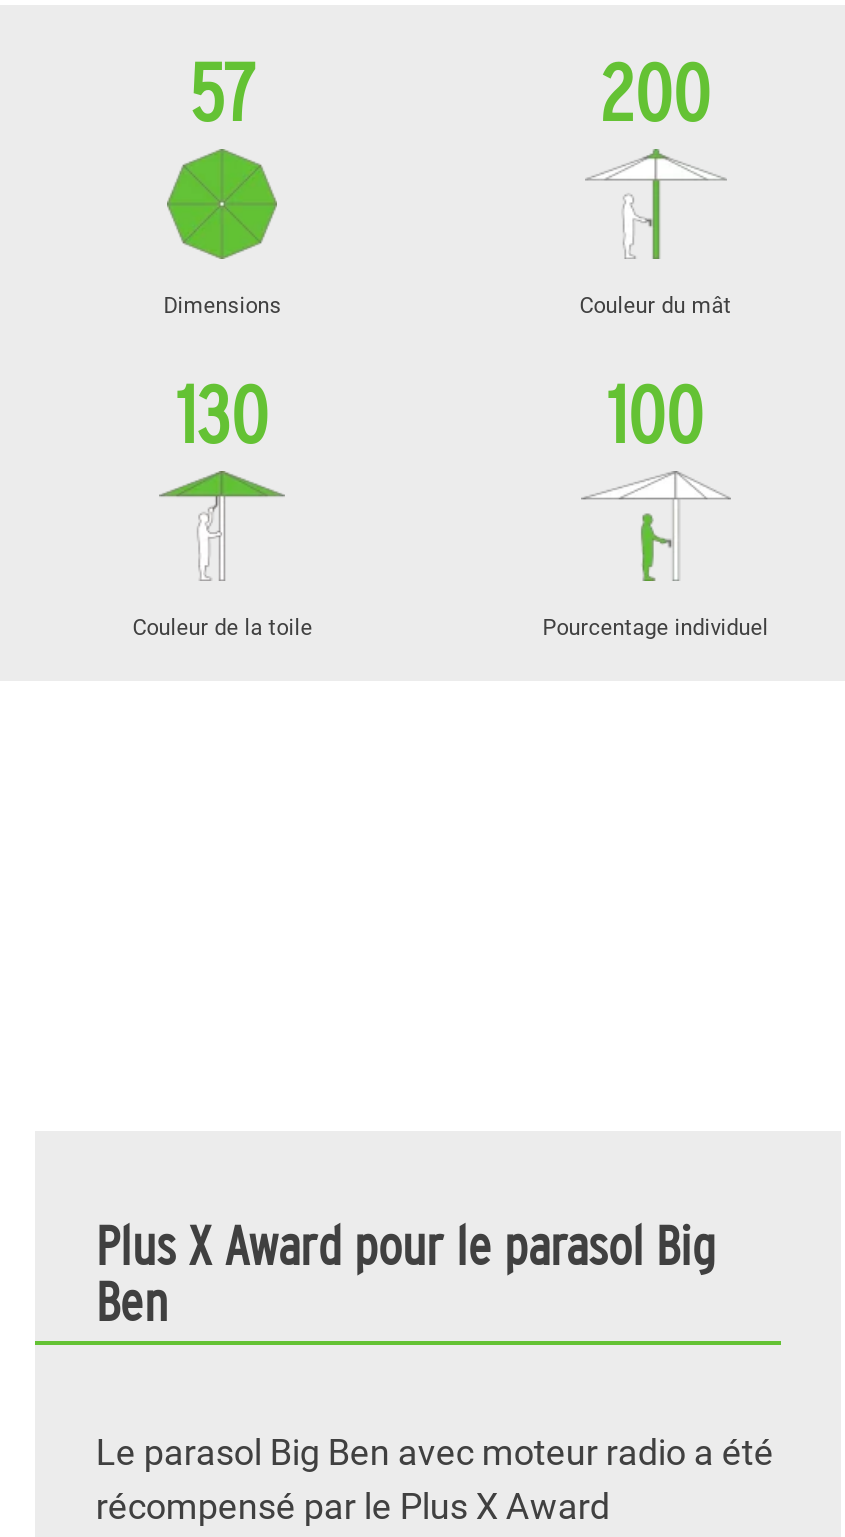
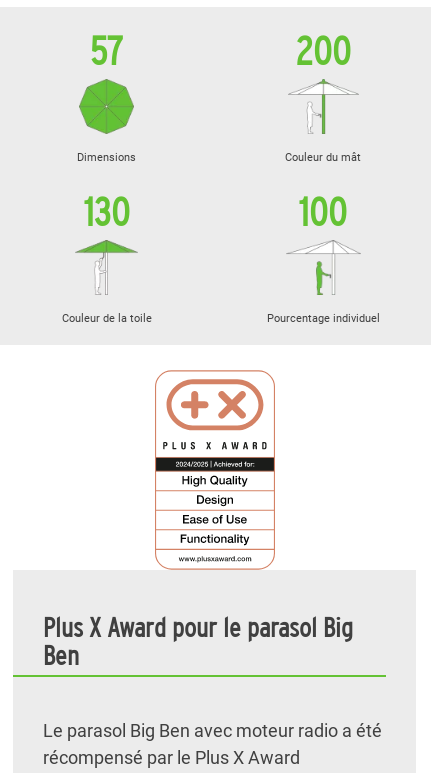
none -> [154,369,276,571] [image]

